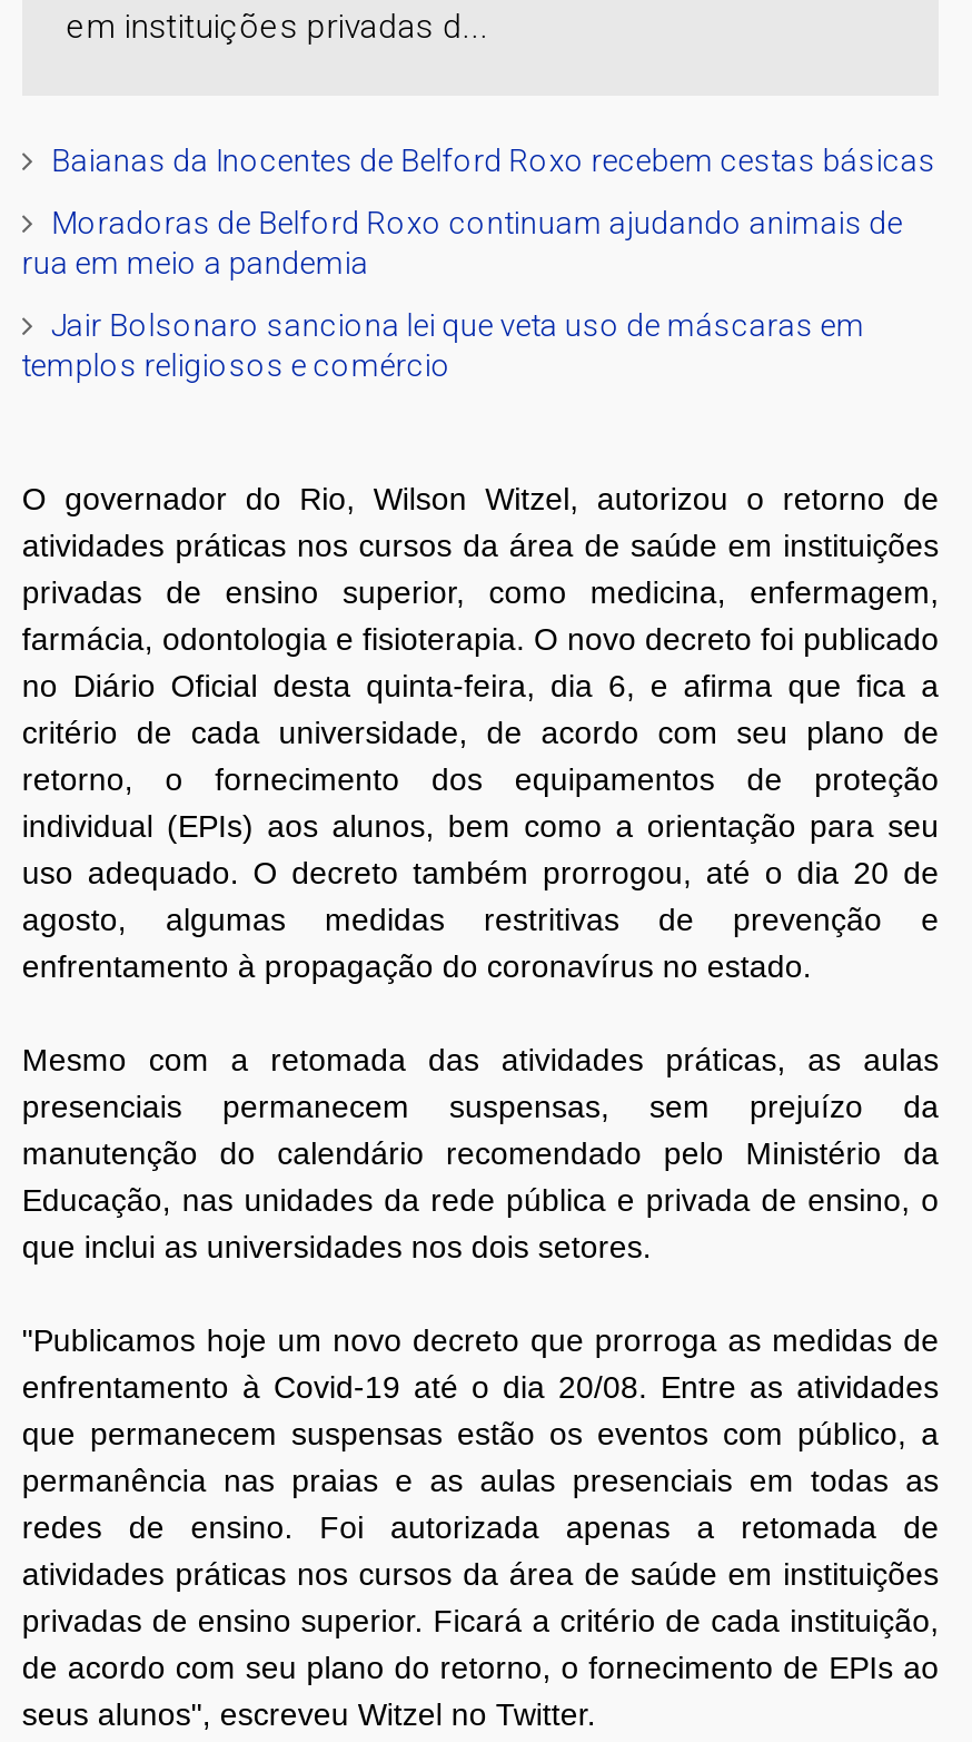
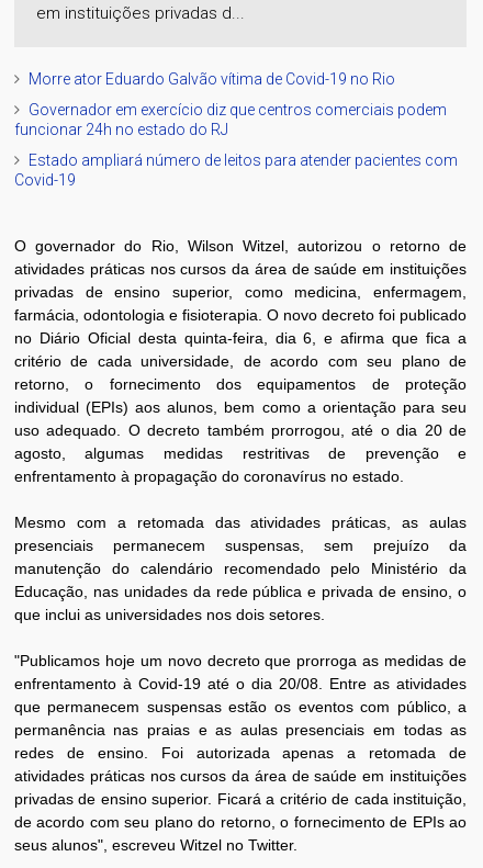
[51,142,936,178] Baianas da Inocentes de Belford Roxo recebem cestas básicas -> [28,70,395,88] Morre ator Eduardo Galvão vítima de Covid-19 no Rio
[22,204,903,280] Moradoras de Belford Roxo continuam ajudando animais de | rua em meio a pandemia -> [14,101,447,138] Governador em exercício diz que centros comerciais podem | funcionar 24h no estado do RJ
[22,307,865,382] Jair Bolsonaro sanciona lei que veta uso de máscaras em | templos religiosos e comércio -> [14,151,458,189] Estado ampliará número de leitos para atender pacientes com | Covid-19

